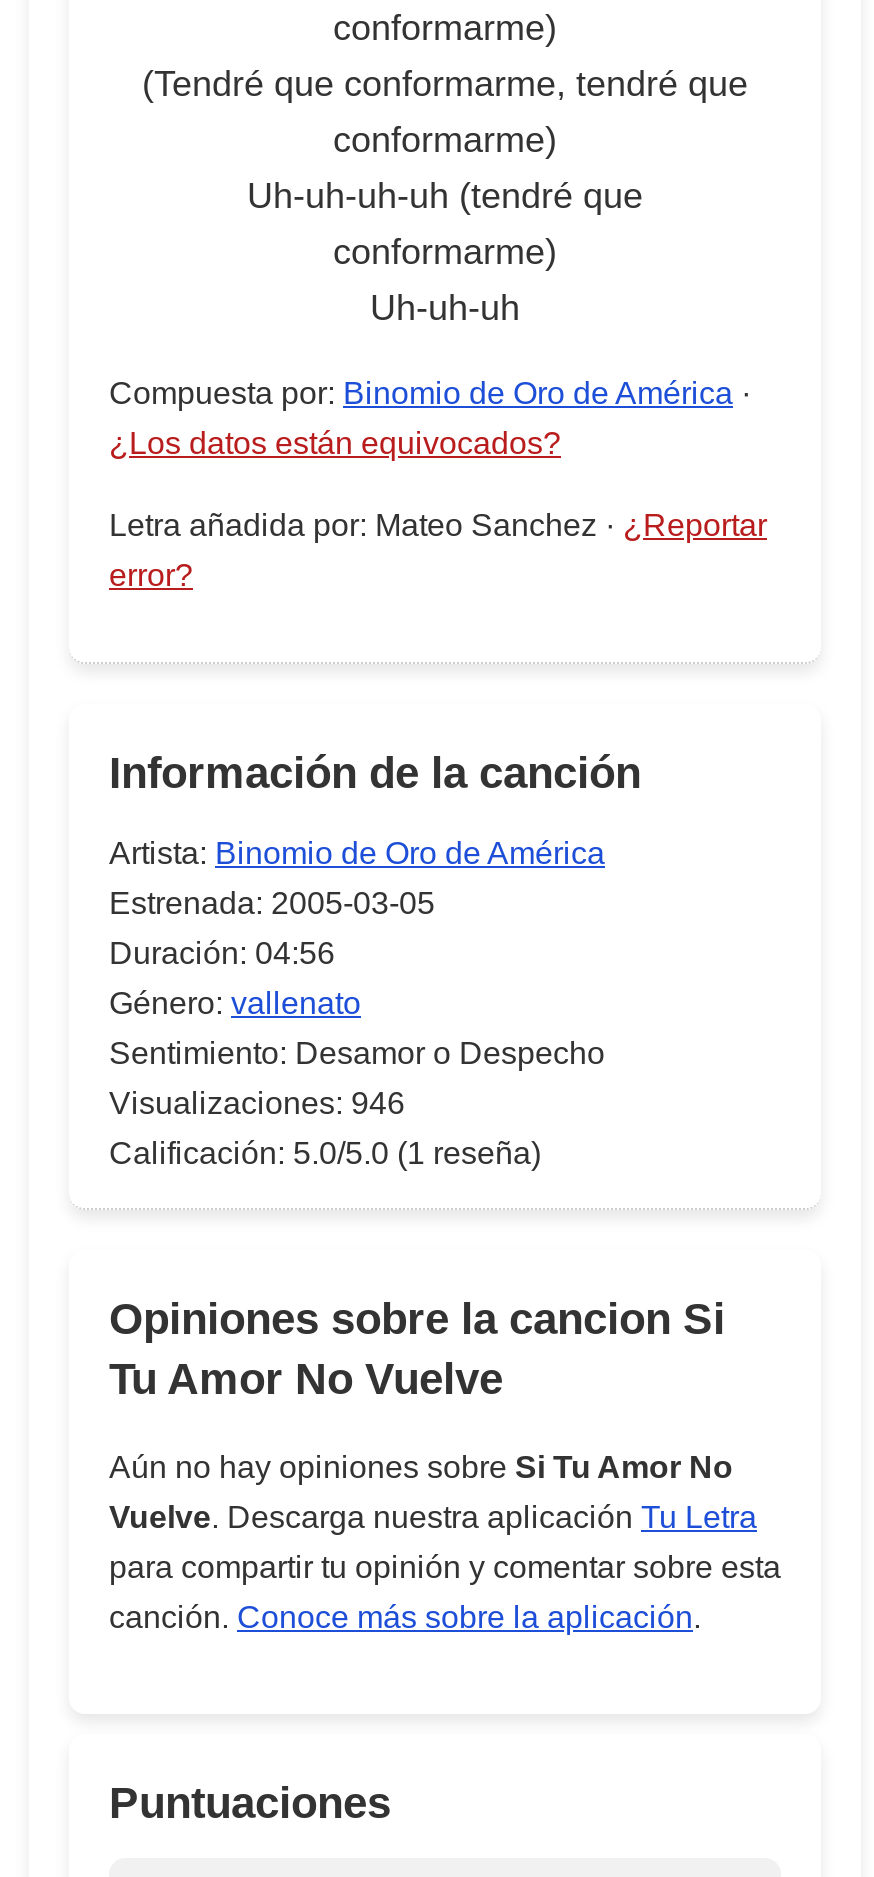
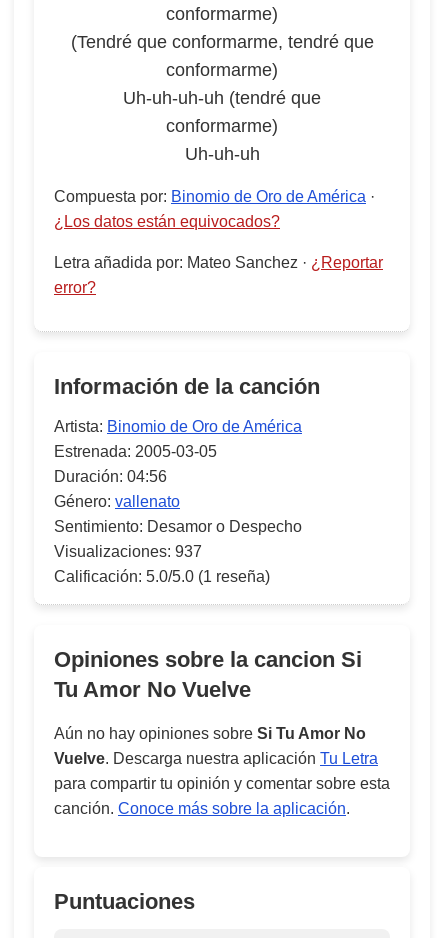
[109,1086,405,1120] Visualizaciones: 946 -> [54,543,202,560] Visualizaciones: 937

